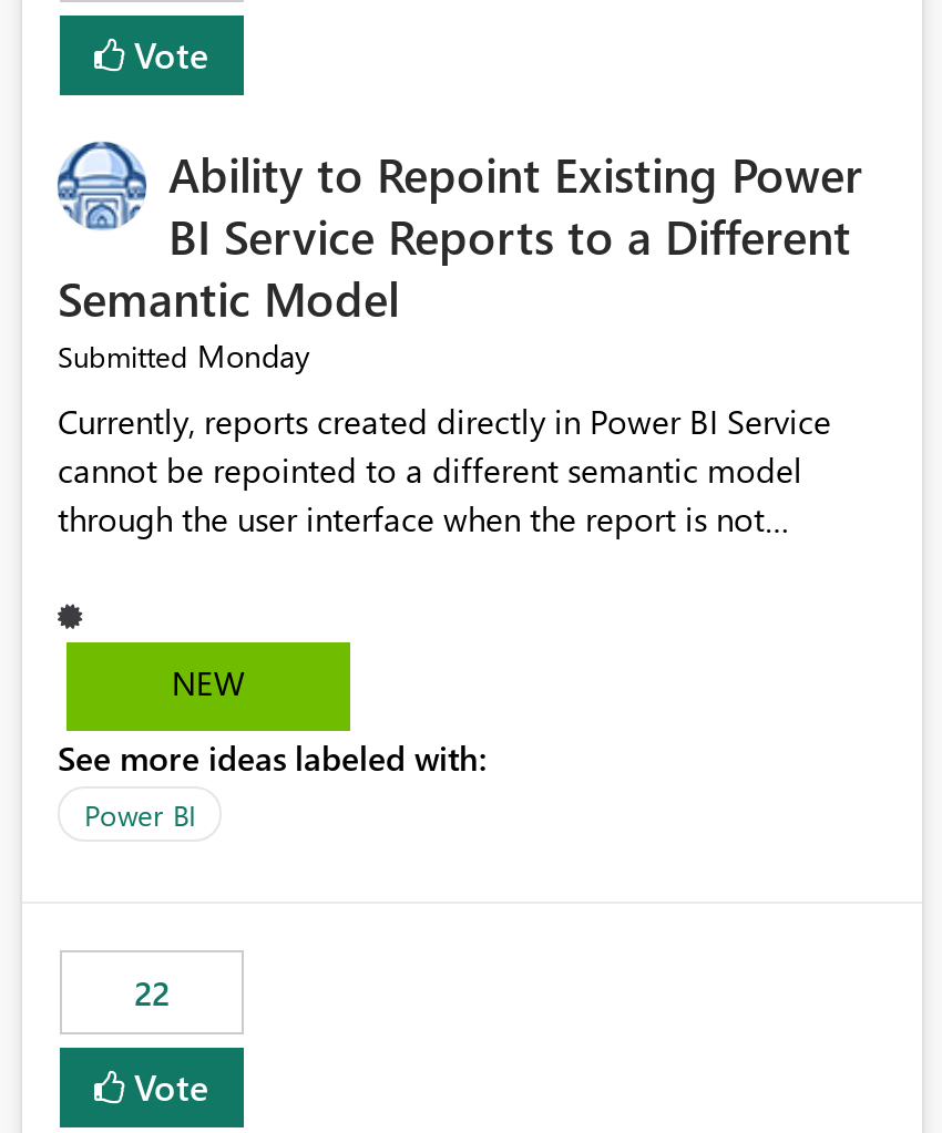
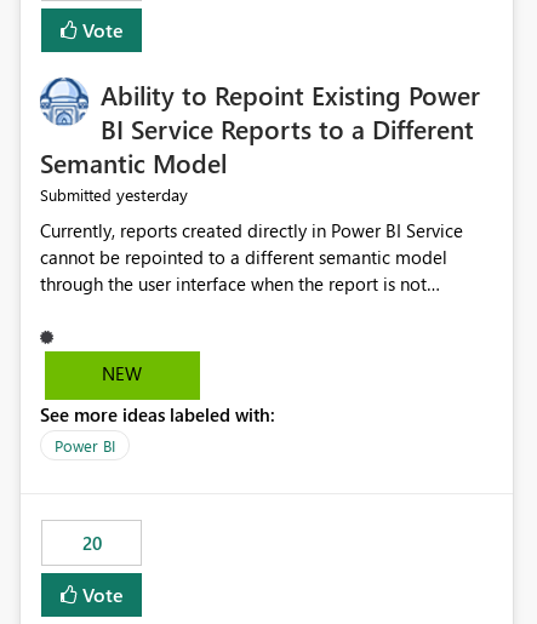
[58,335,310,377] Submitted Monday -> [40,183,188,206] Submitted yesterday
[134,971,170,1015] 22 -> [82,531,101,555] 20

